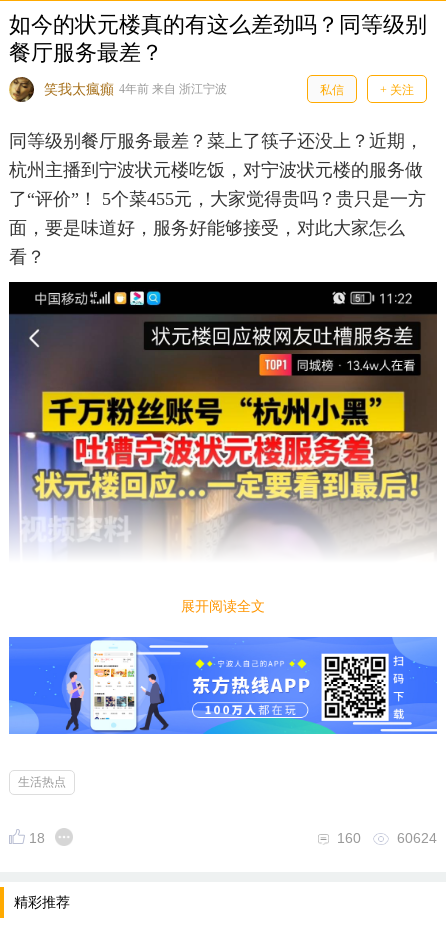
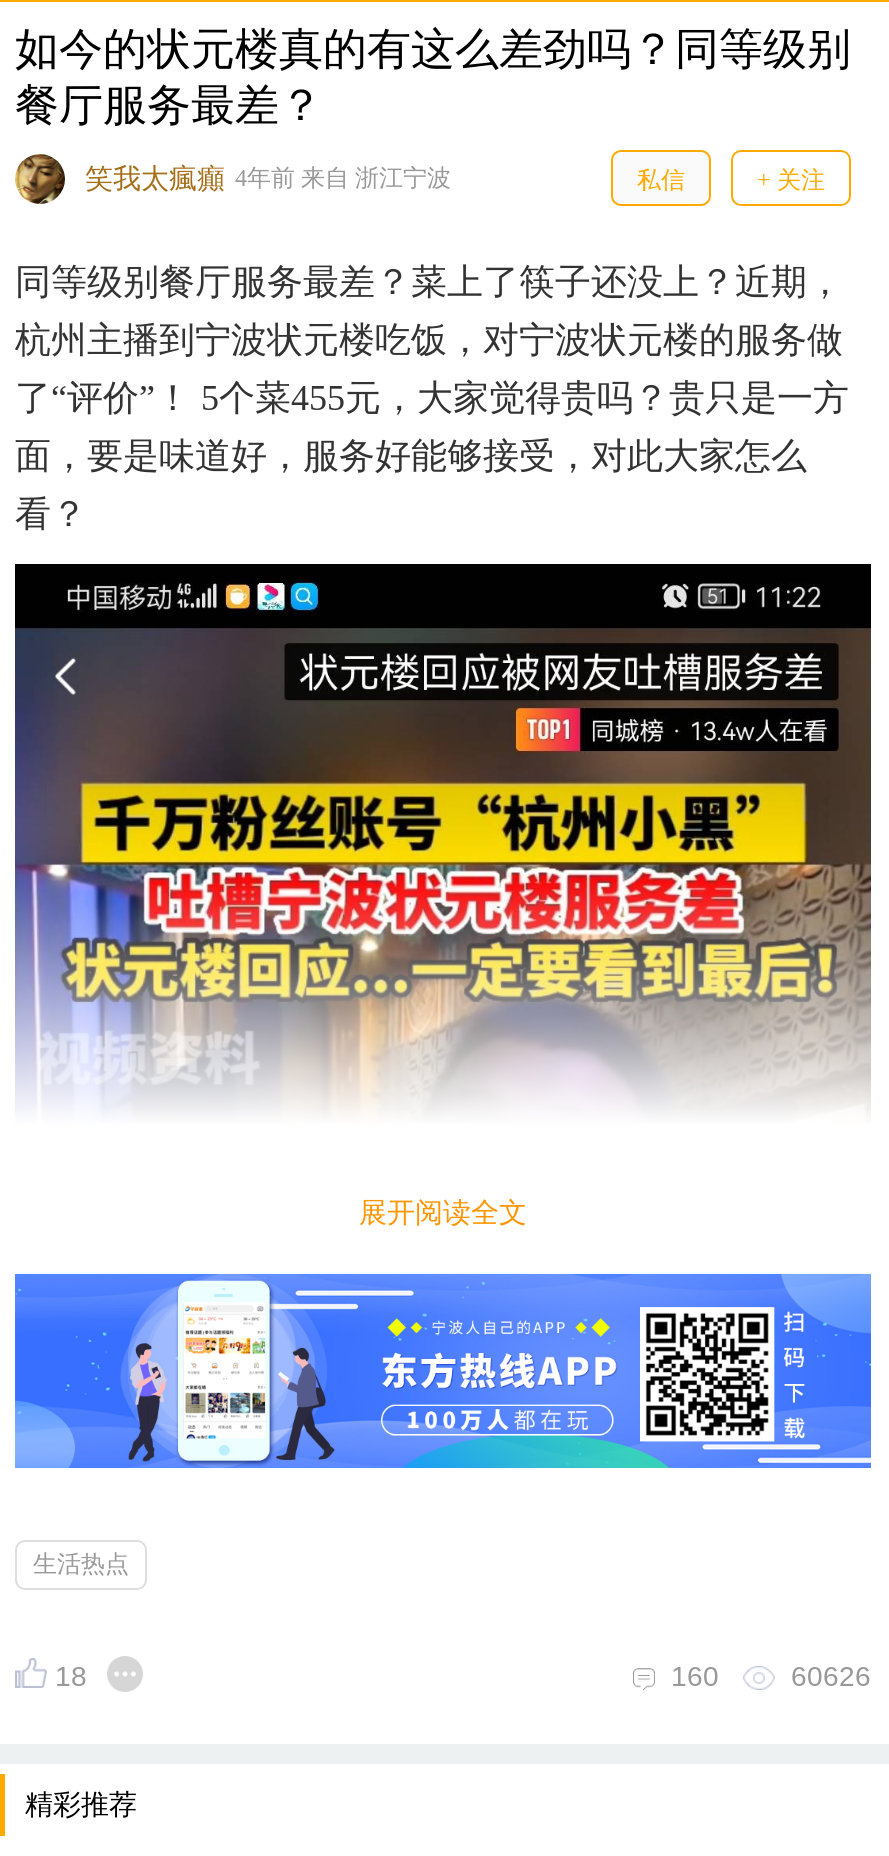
[333,830,437,846] 160 60624 -> [663,1660,871,1692] 160 60626

